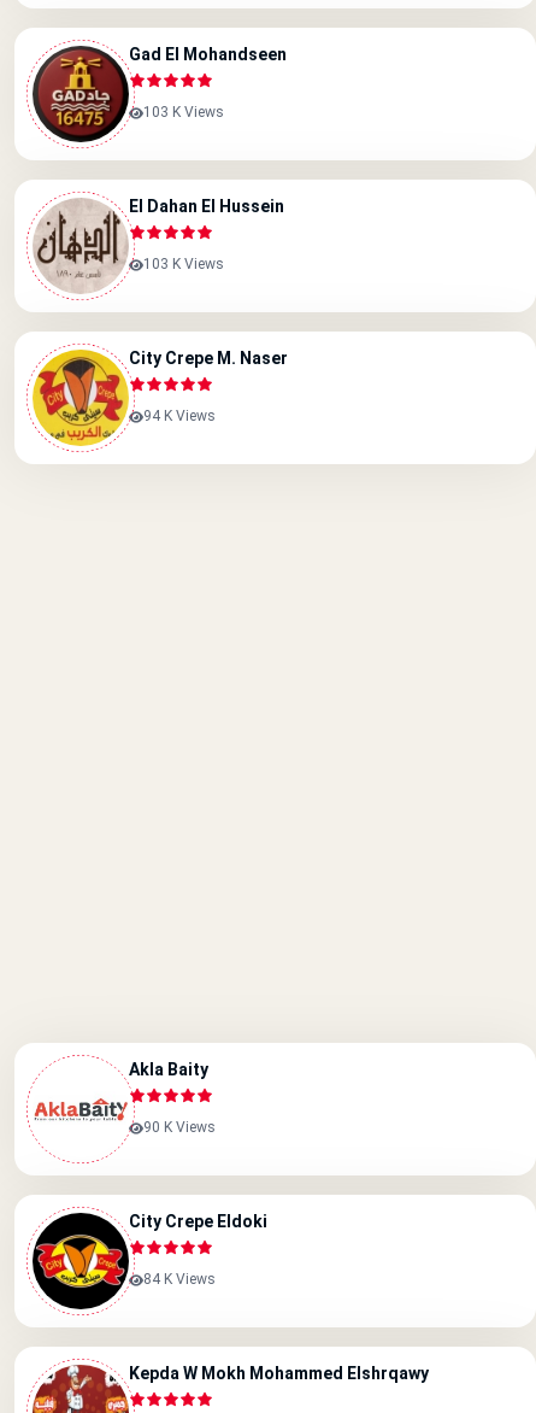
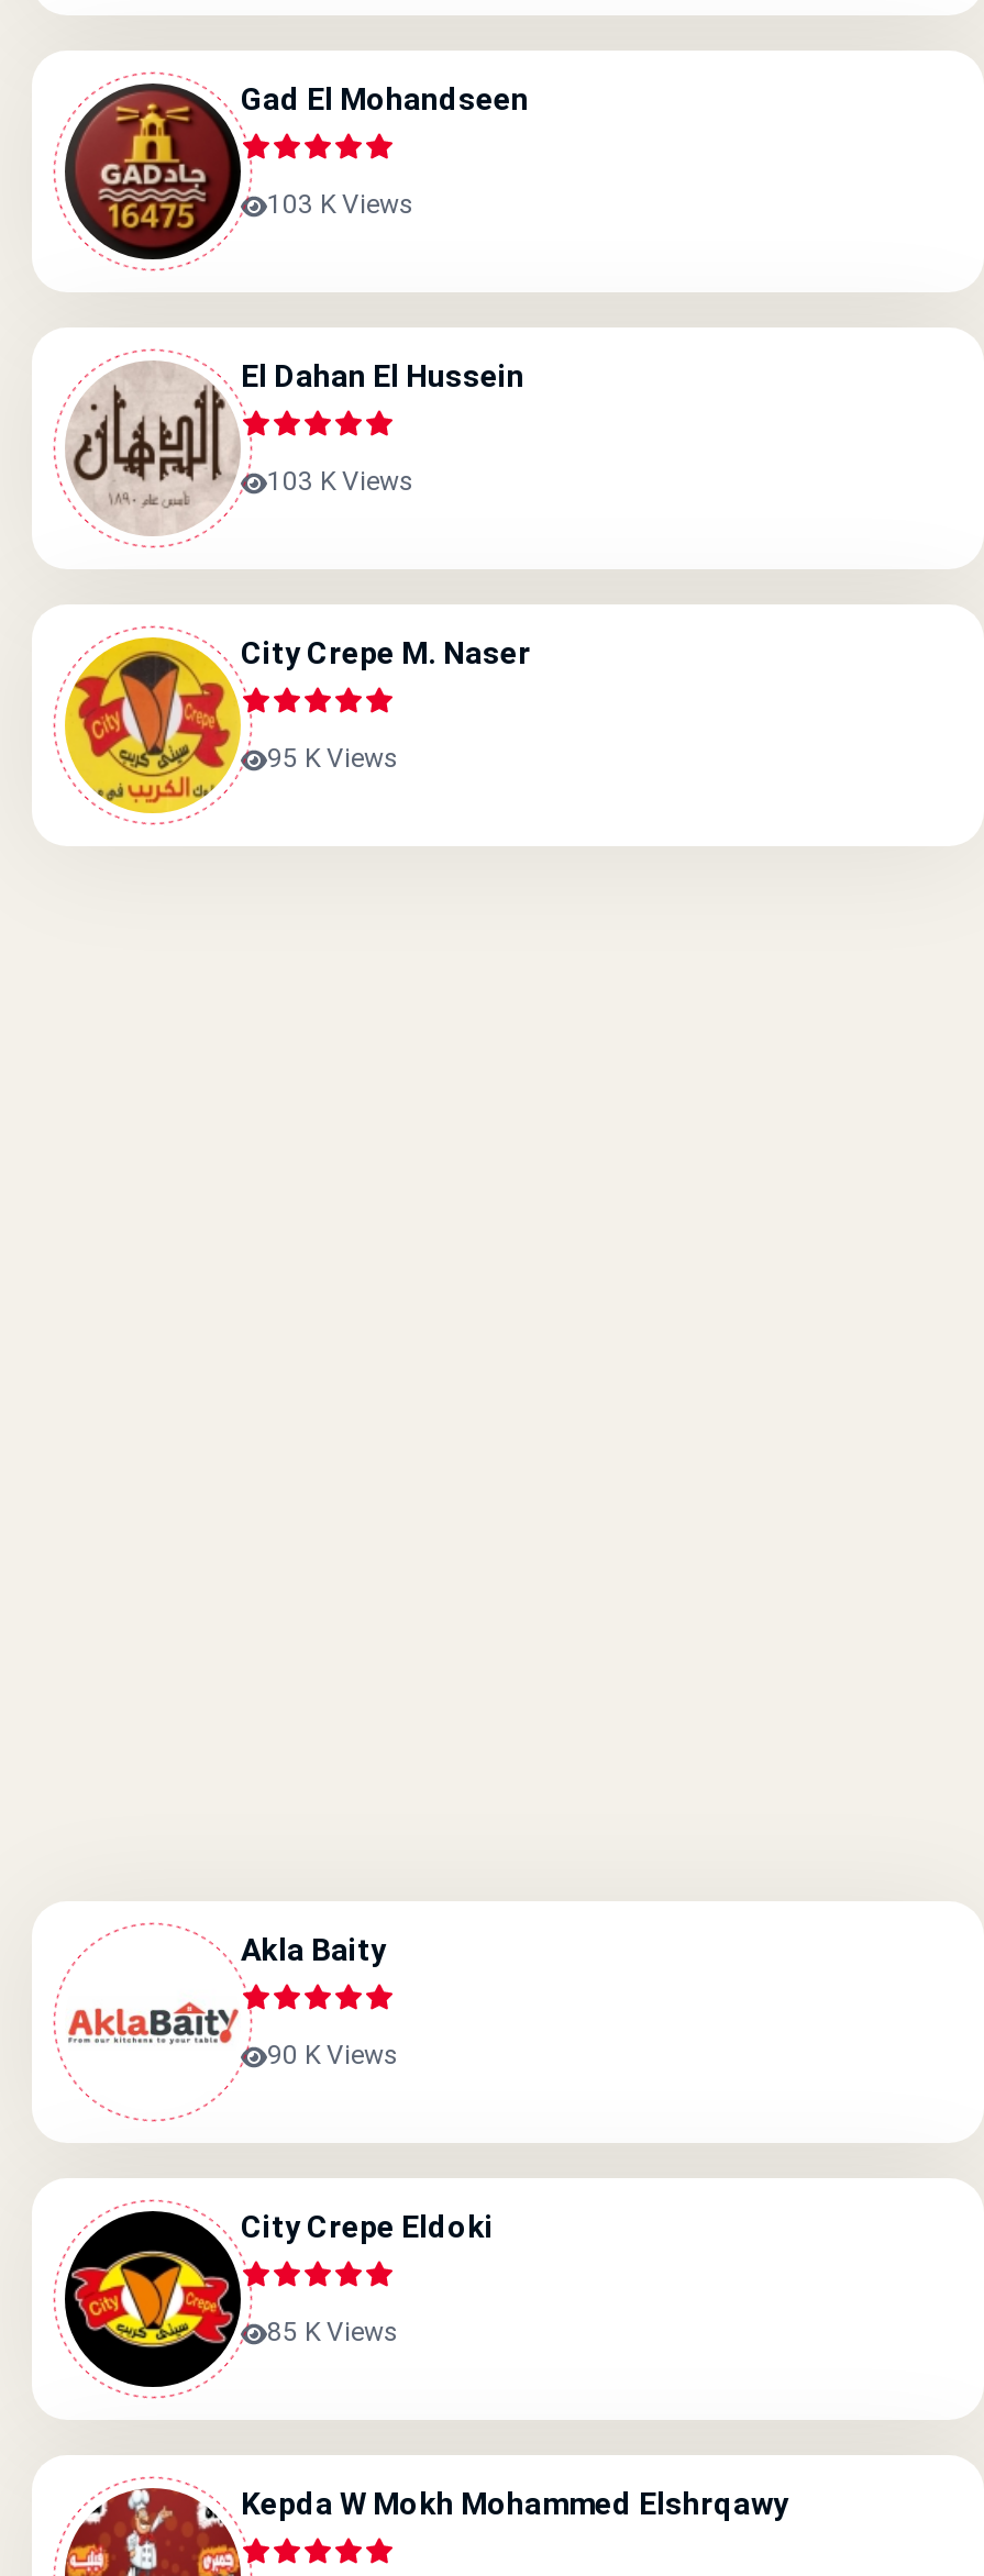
[143,408,216,424] 94 K Views -> [267,743,399,774] 95 K Views
[143,1271,216,1288] 84 K Views -> [267,2317,399,2347] 85 K Views

